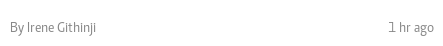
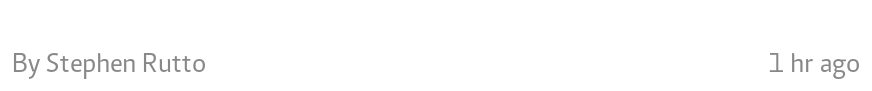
[10,22,96,36] By Irene Githinji -> [12,52,206,80] By Stephen Rutto

